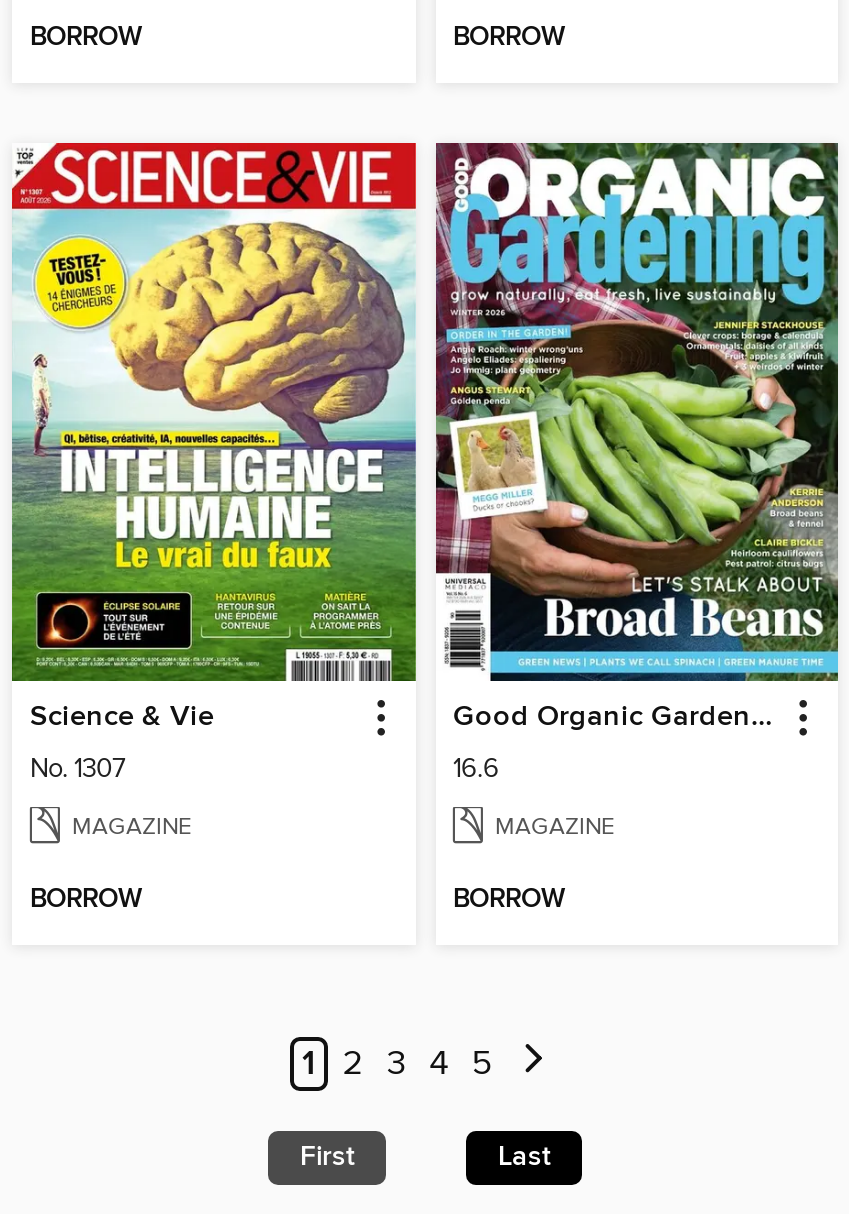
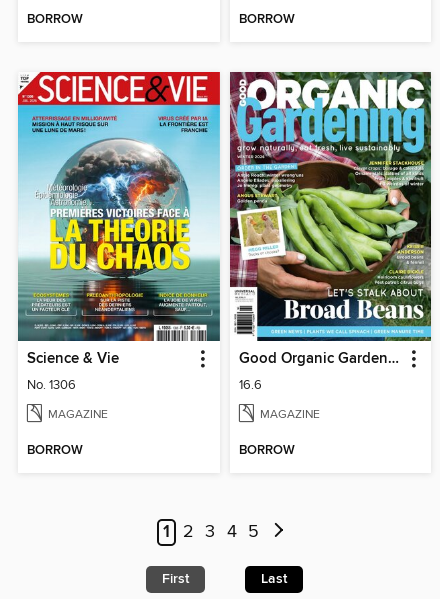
[10,207,418,785] [image] | No. 1307 -> [17,104,221,393] [image] | No. 1306

